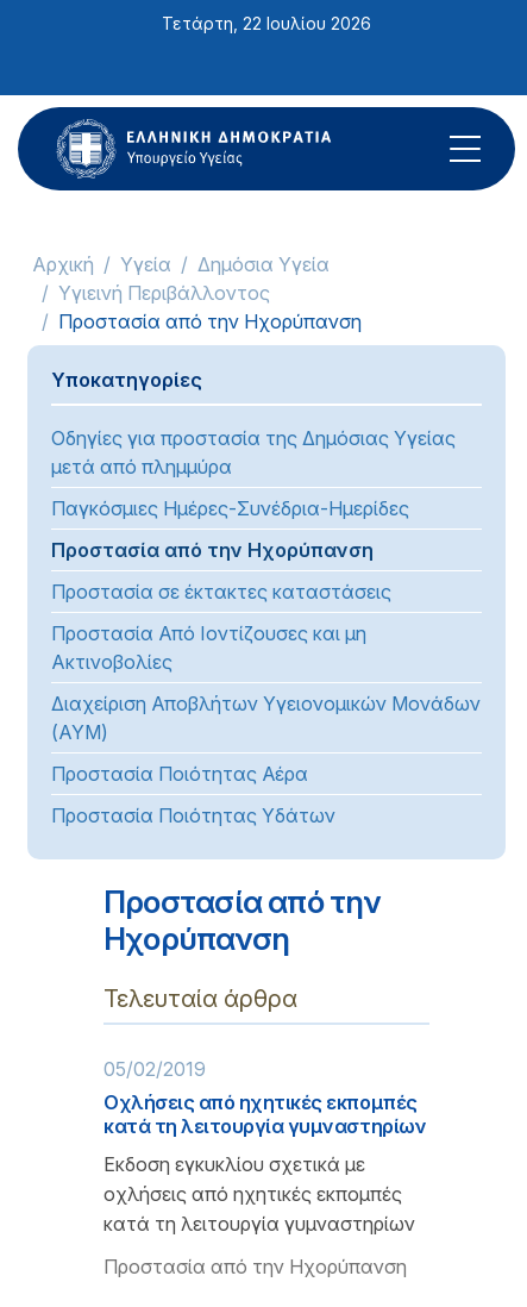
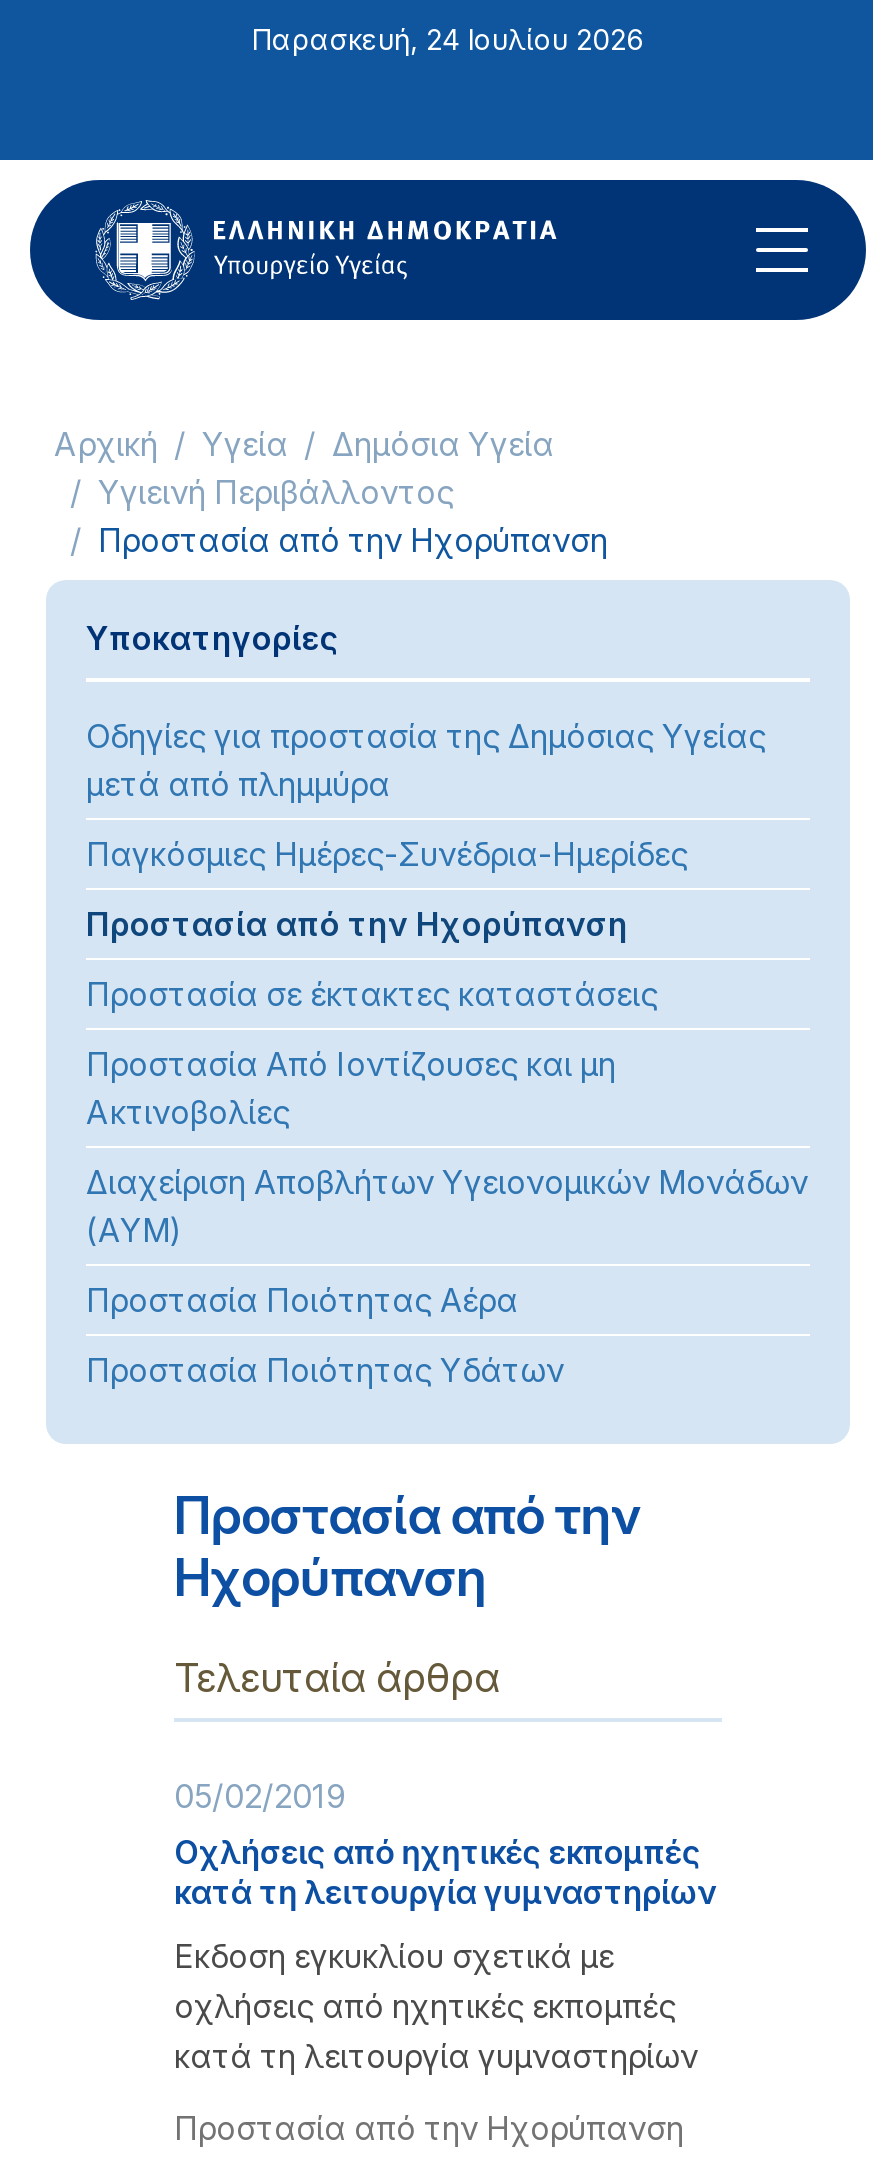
[162,13,371,33] Τετάρτη, 22 Ιουλίου 2026 -> [252,22,644,56] Παρασκευή, 24 Ιουλίου 2026

